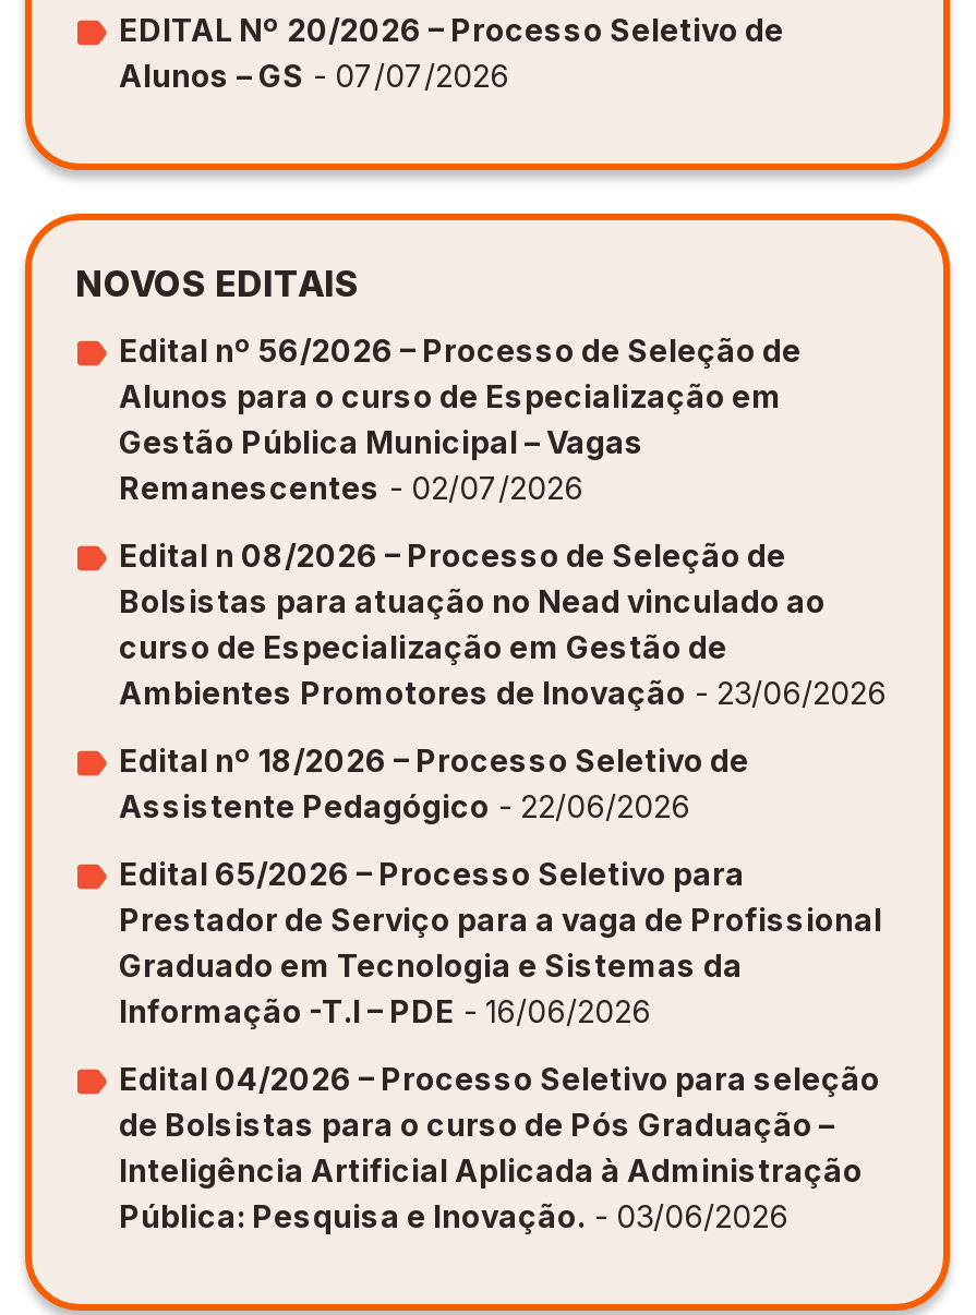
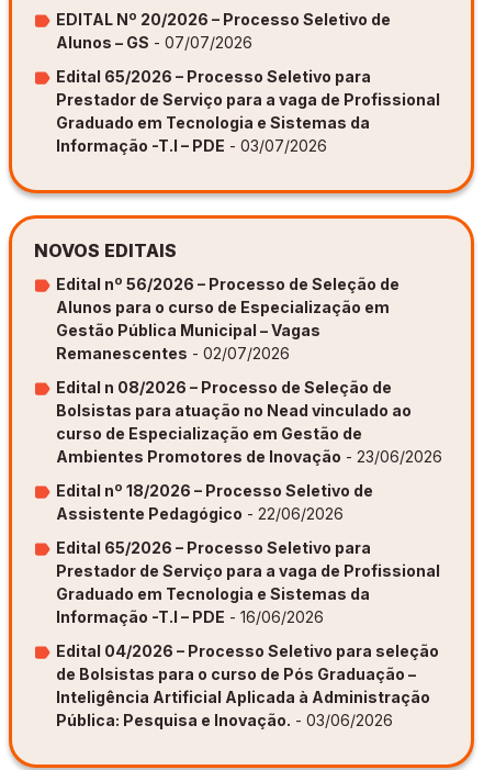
none -> [56,67,440,155] Edital 65/2026 – Processo Seletivo para | Prestador de Serviço para a vaga de Profissional | Graduado em Tecnologia e Sistemas da | Informação -T.I – PDE - 03/07/2026

